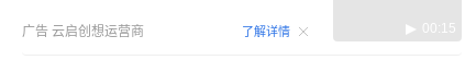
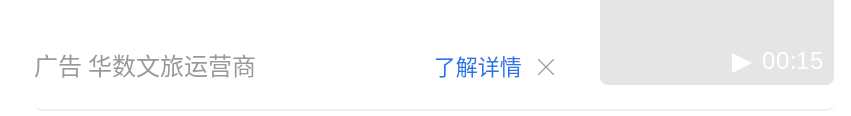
[22,24,144,39] 广告云启创想运营商 -> [34,52,256,80] 广告华数文旅运营商

